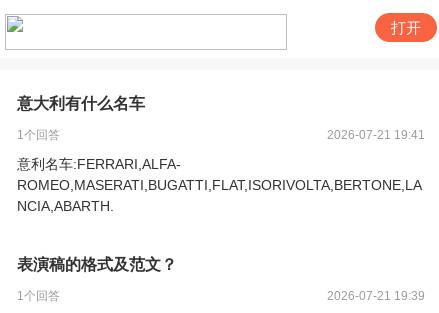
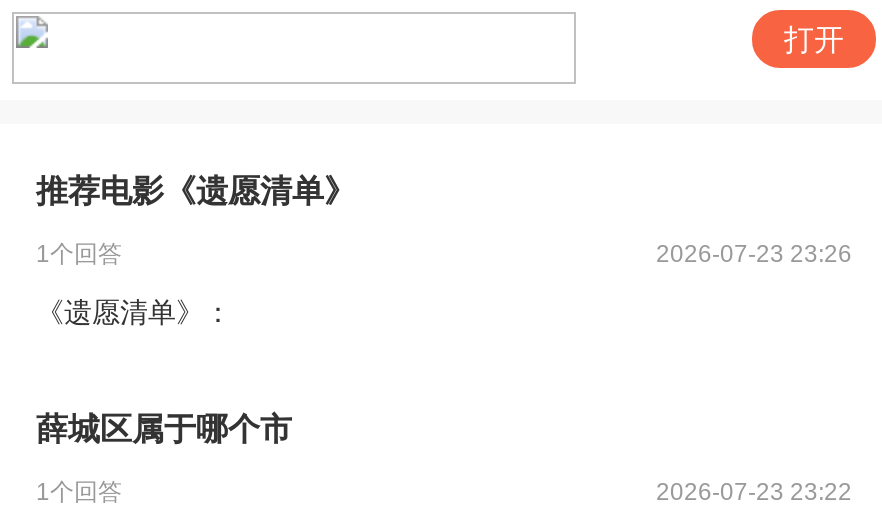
[17,95,145,112] 意大利有什么名车 -> [36,174,356,208] 推荐电影《遗愿清单》
[327,128,425,142] 2026-07-21 19:41 -> [656,240,852,268] 2026-07-23 23:26
[17,156,422,214] 意利名车:FERRARI,ALFA- | ROMEO,MASERATI,BUGATTI,FLAT,ISORIVOLTA,BERTONE,LA | NCIA,ABARTH. -> [36,296,232,328] 《遗愿清单》：
[17,256,177,273] 表演稿的格式及范文？ -> [36,412,292,446] 薛城区属于哪个市
[327,289,425,303] 2026-07-21 19:39 -> [656,478,852,506] 2026-07-23 23:22

